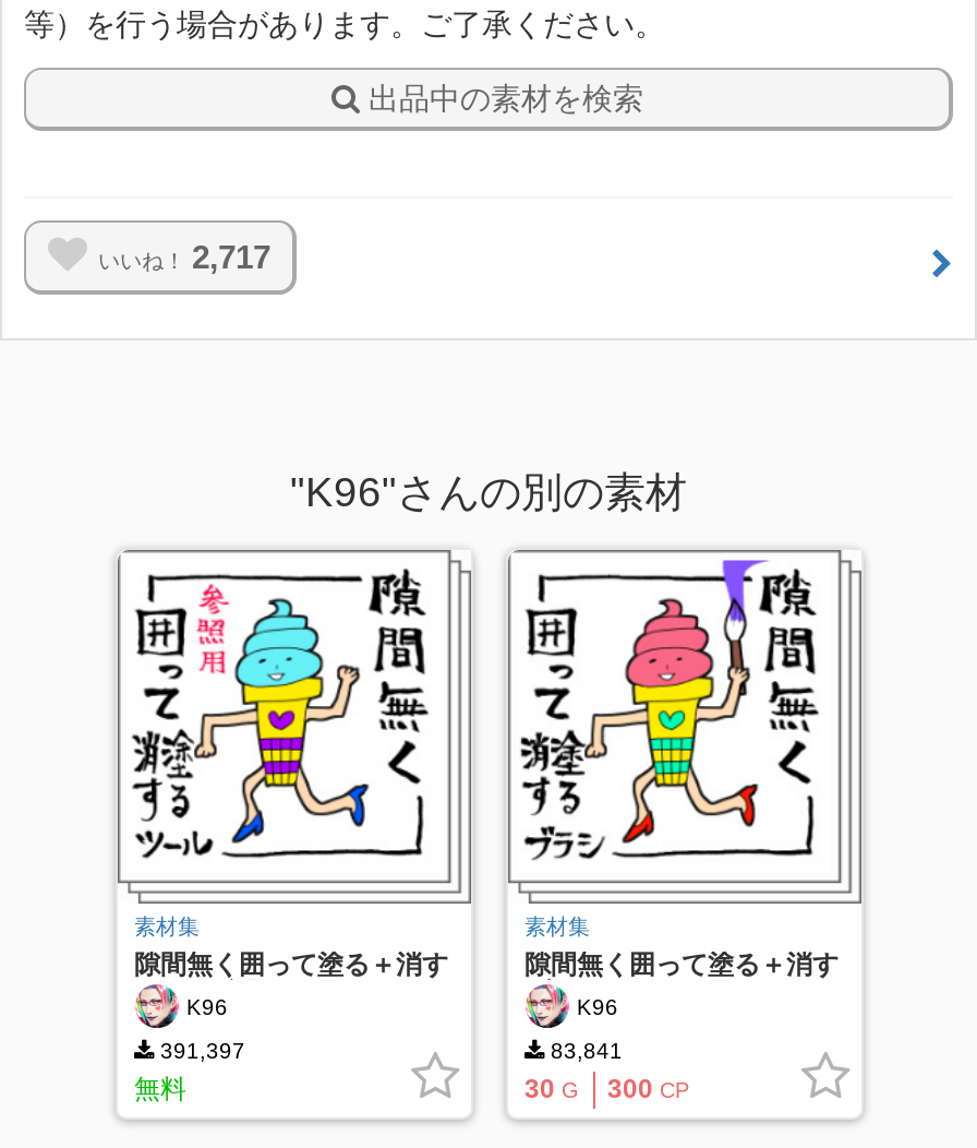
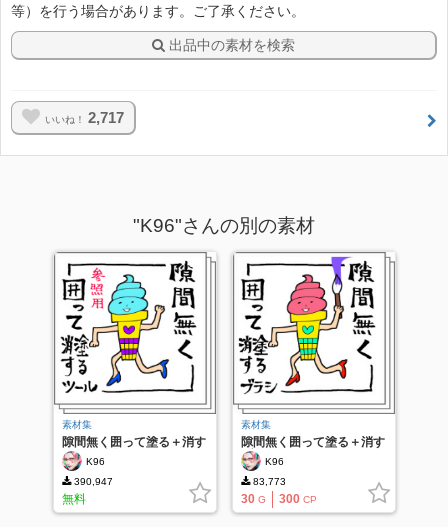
[154,1039,245,1063] 391,397 -> [70,476,112,487] 390,947
[544,1039,623,1063] 83,841 -> [249,476,285,487] 83,773

